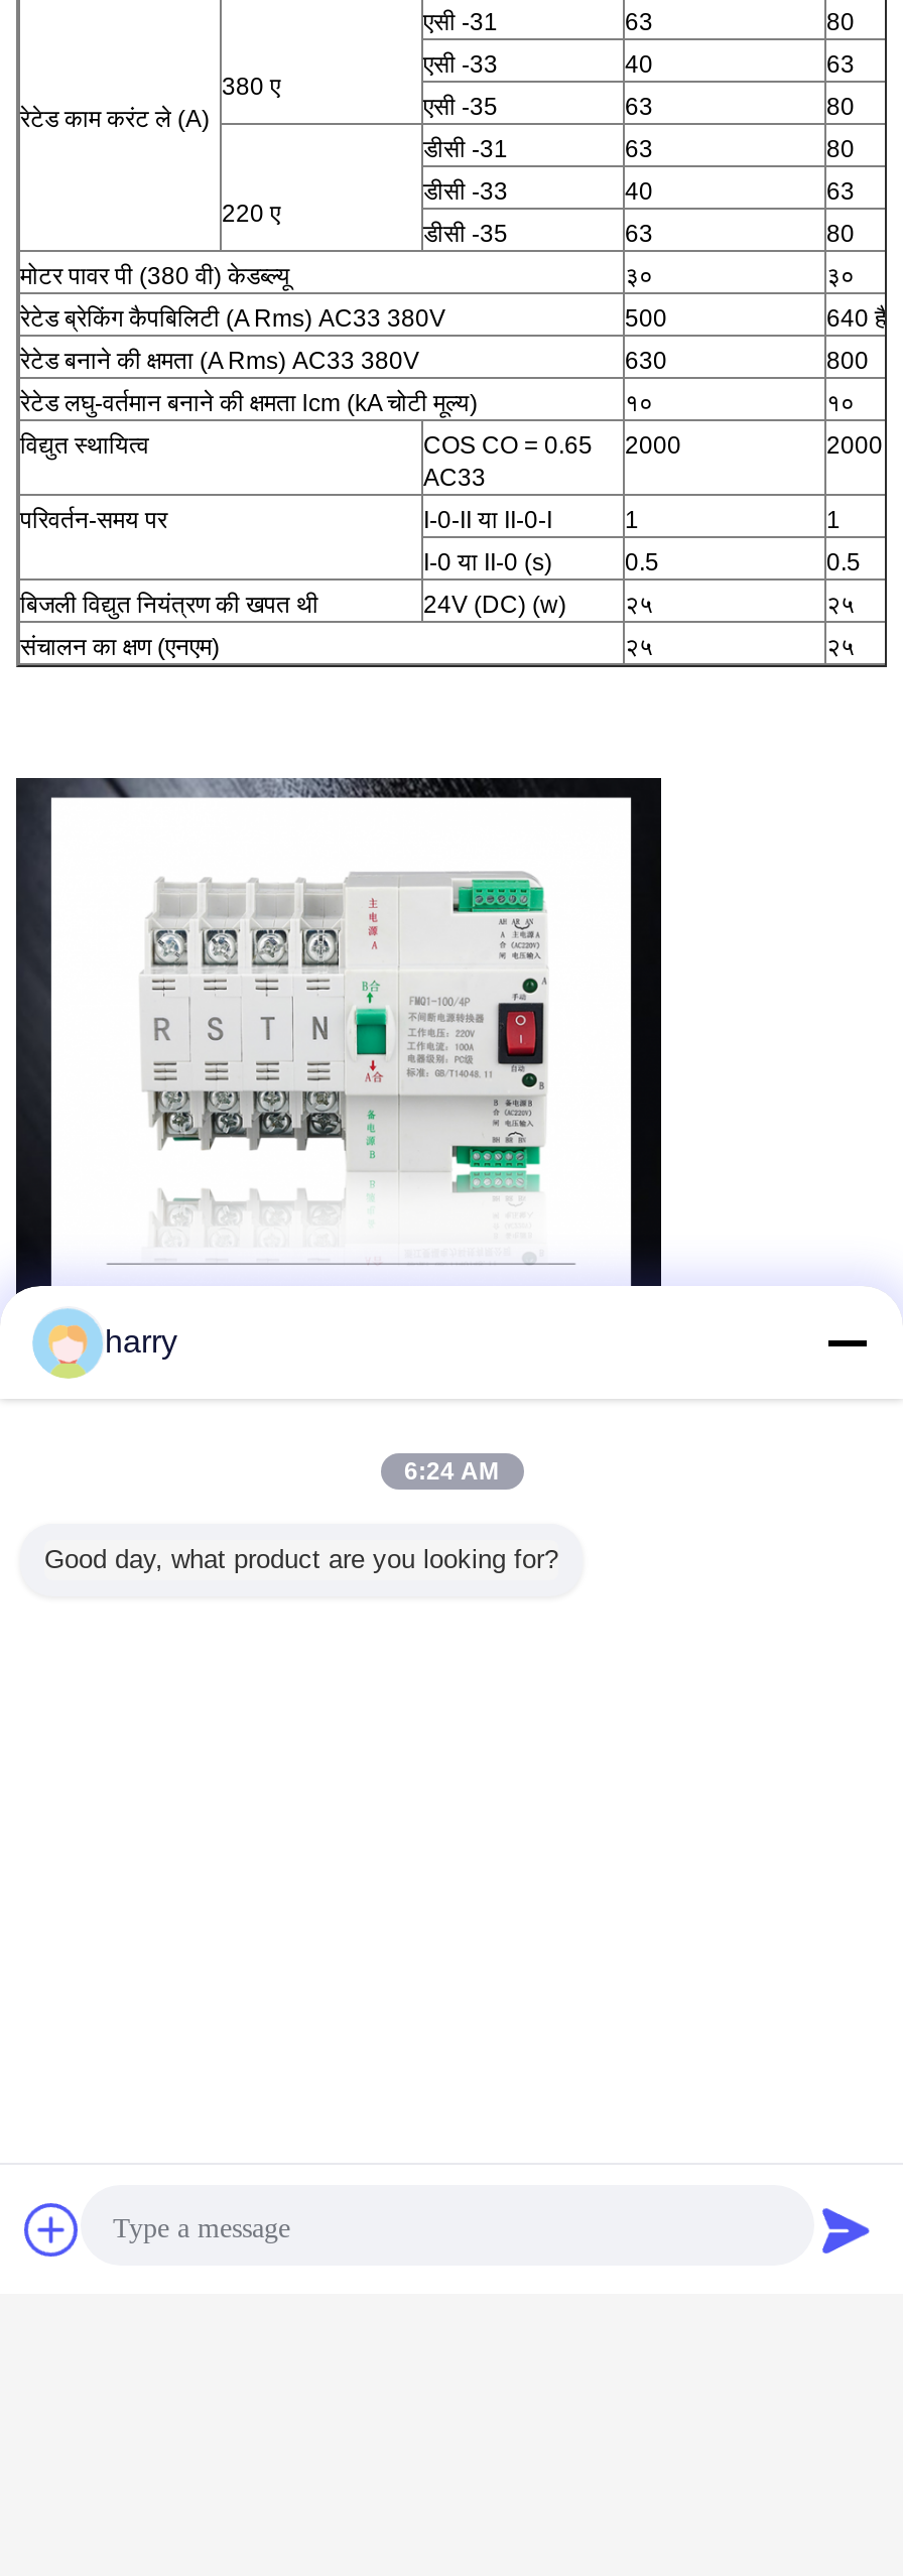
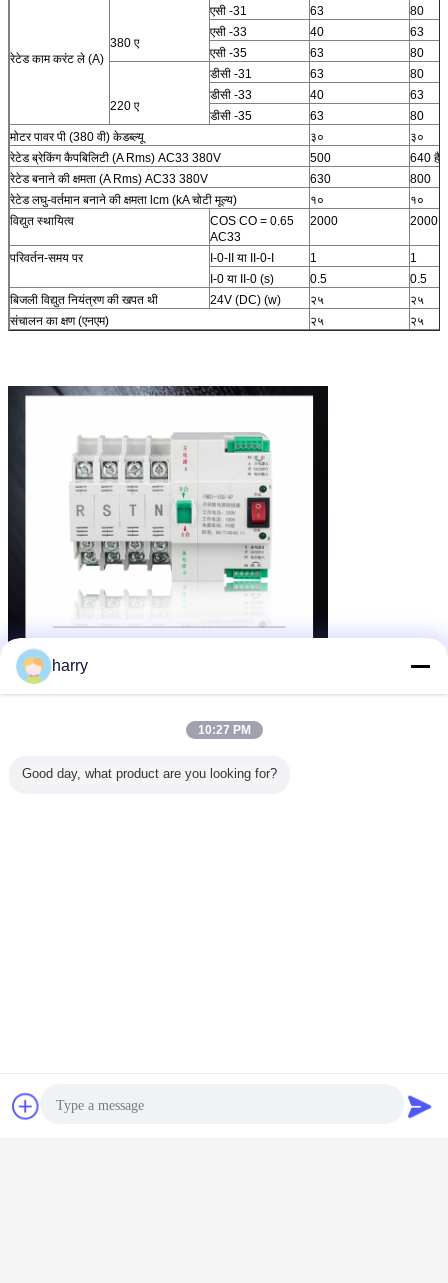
[404,1457,499,1486] 6:24 AM -> [197,723,250,737] 10:27 PM

